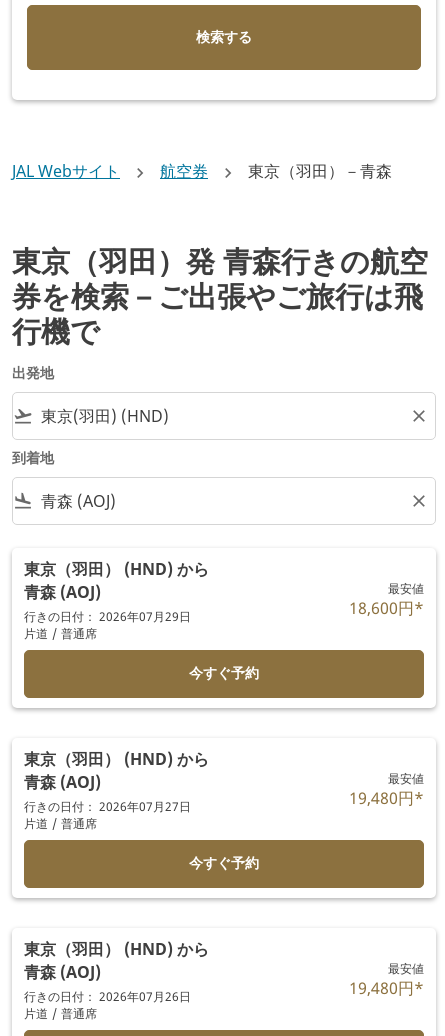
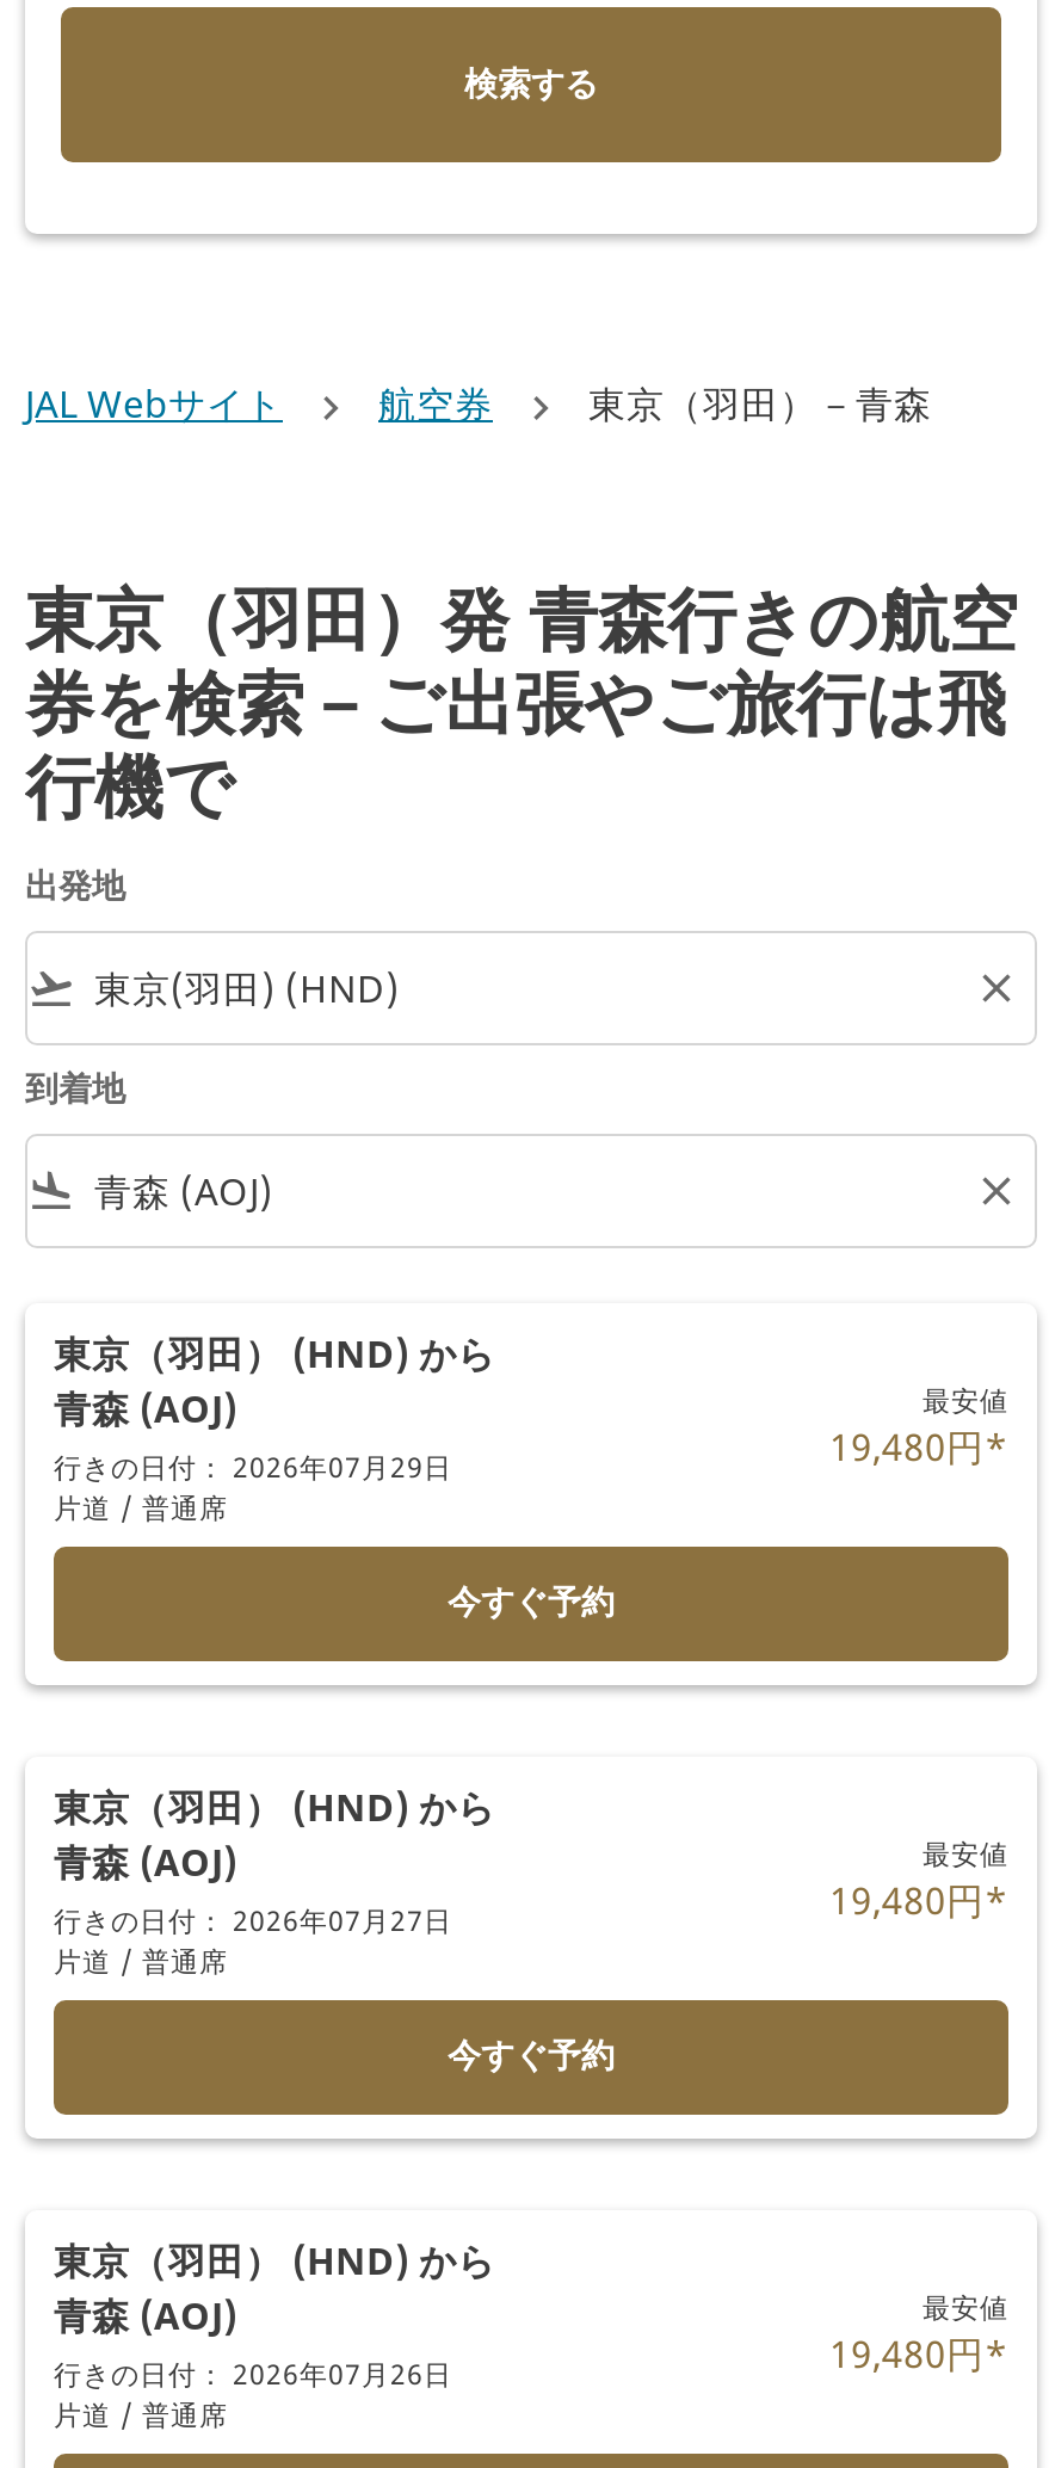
[349,597,424,619] 18,600円* -> [829,1419,1008,1472] 19,480円*

